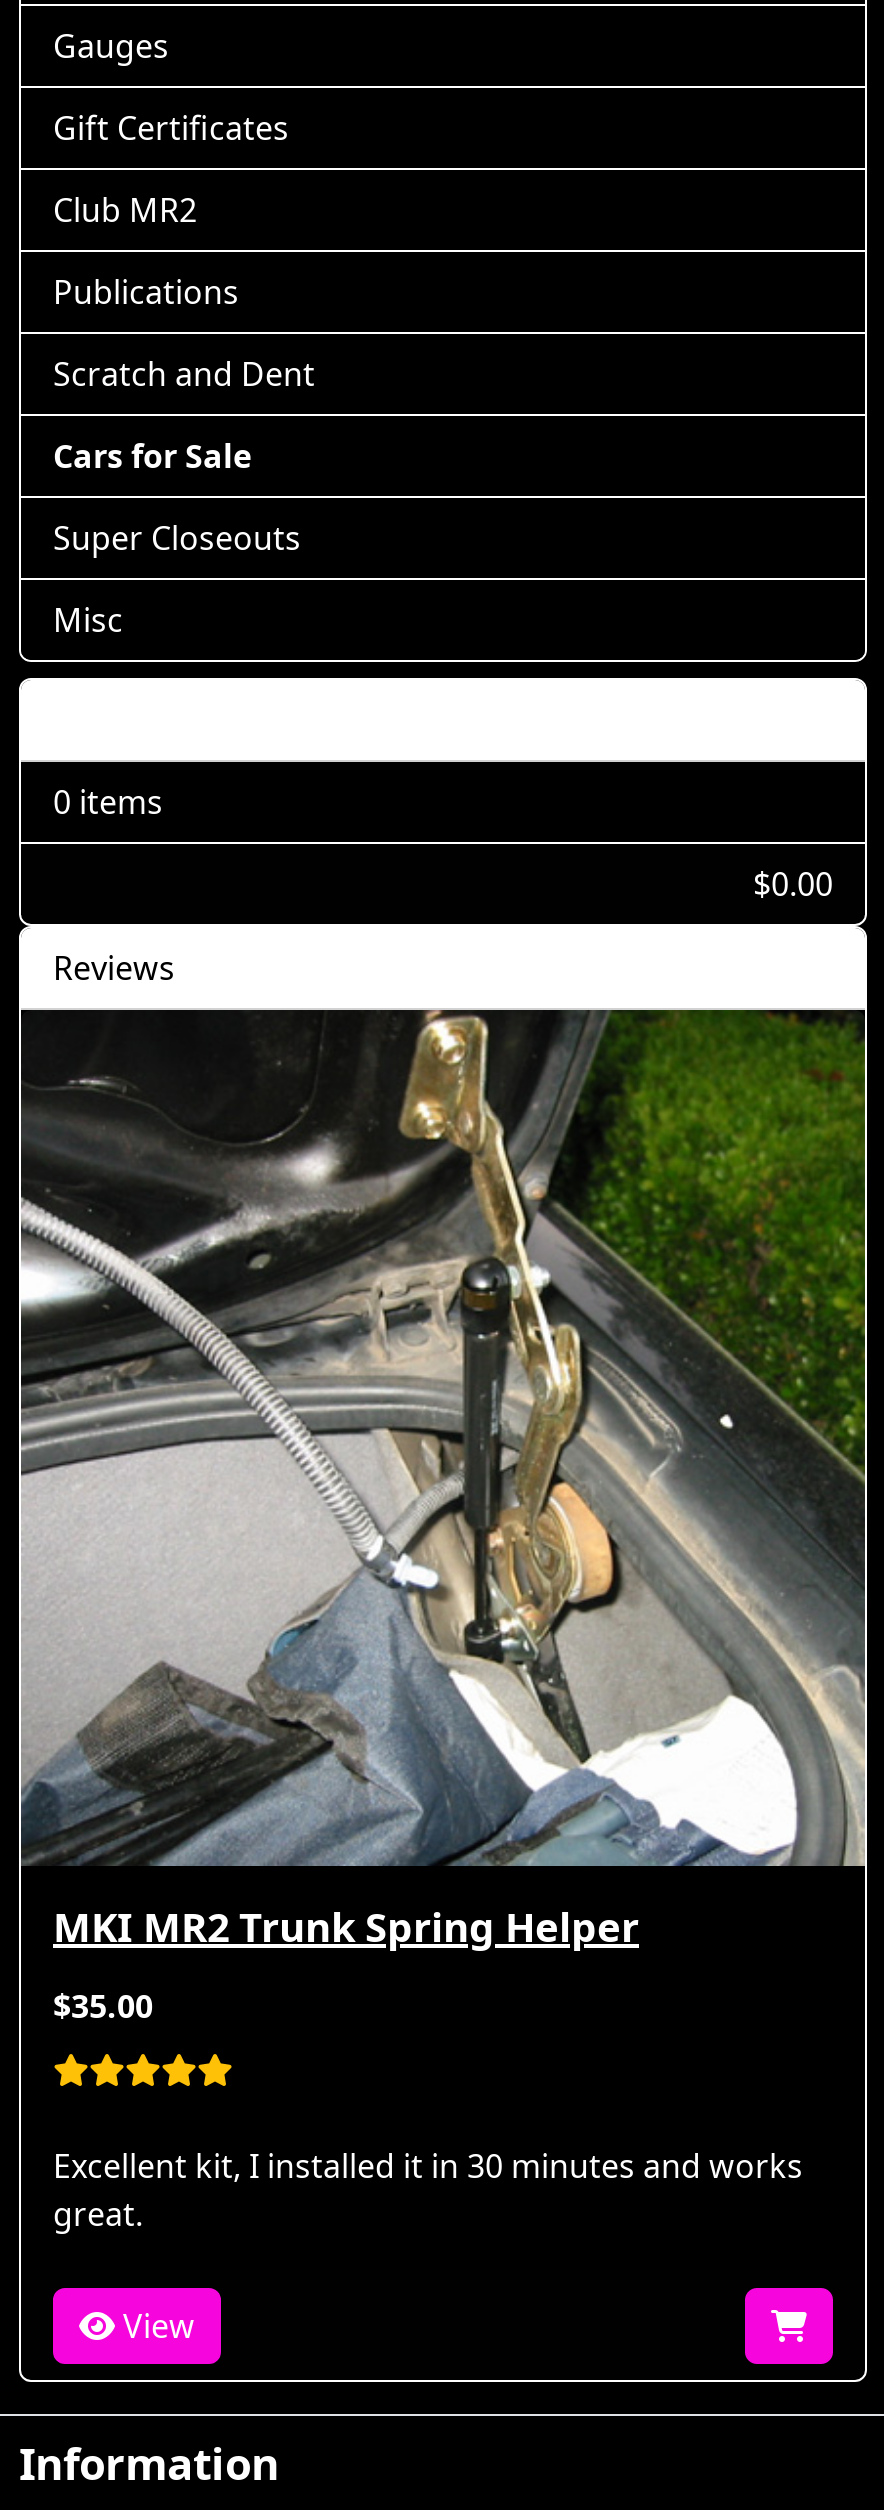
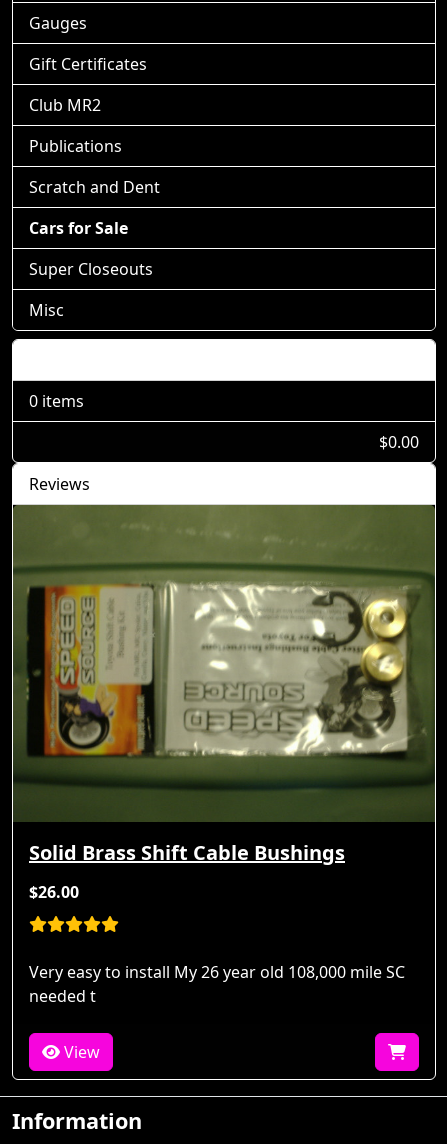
[19,1010,867,1954] [image] | MKI MR2 Trunk Spring Helper -> [12,505,434,865] [image] | Solid Brass Shift Cable Bushings
[53,1984,153,2028] $35.00 -> [29,880,79,902] $26.00
[53,2144,803,2236] Excellent kit, I installed it in 30 minutes and works | great. -> [29,960,405,1006] Very easy to install My 26 year old 108,000 mile SC | needed t

